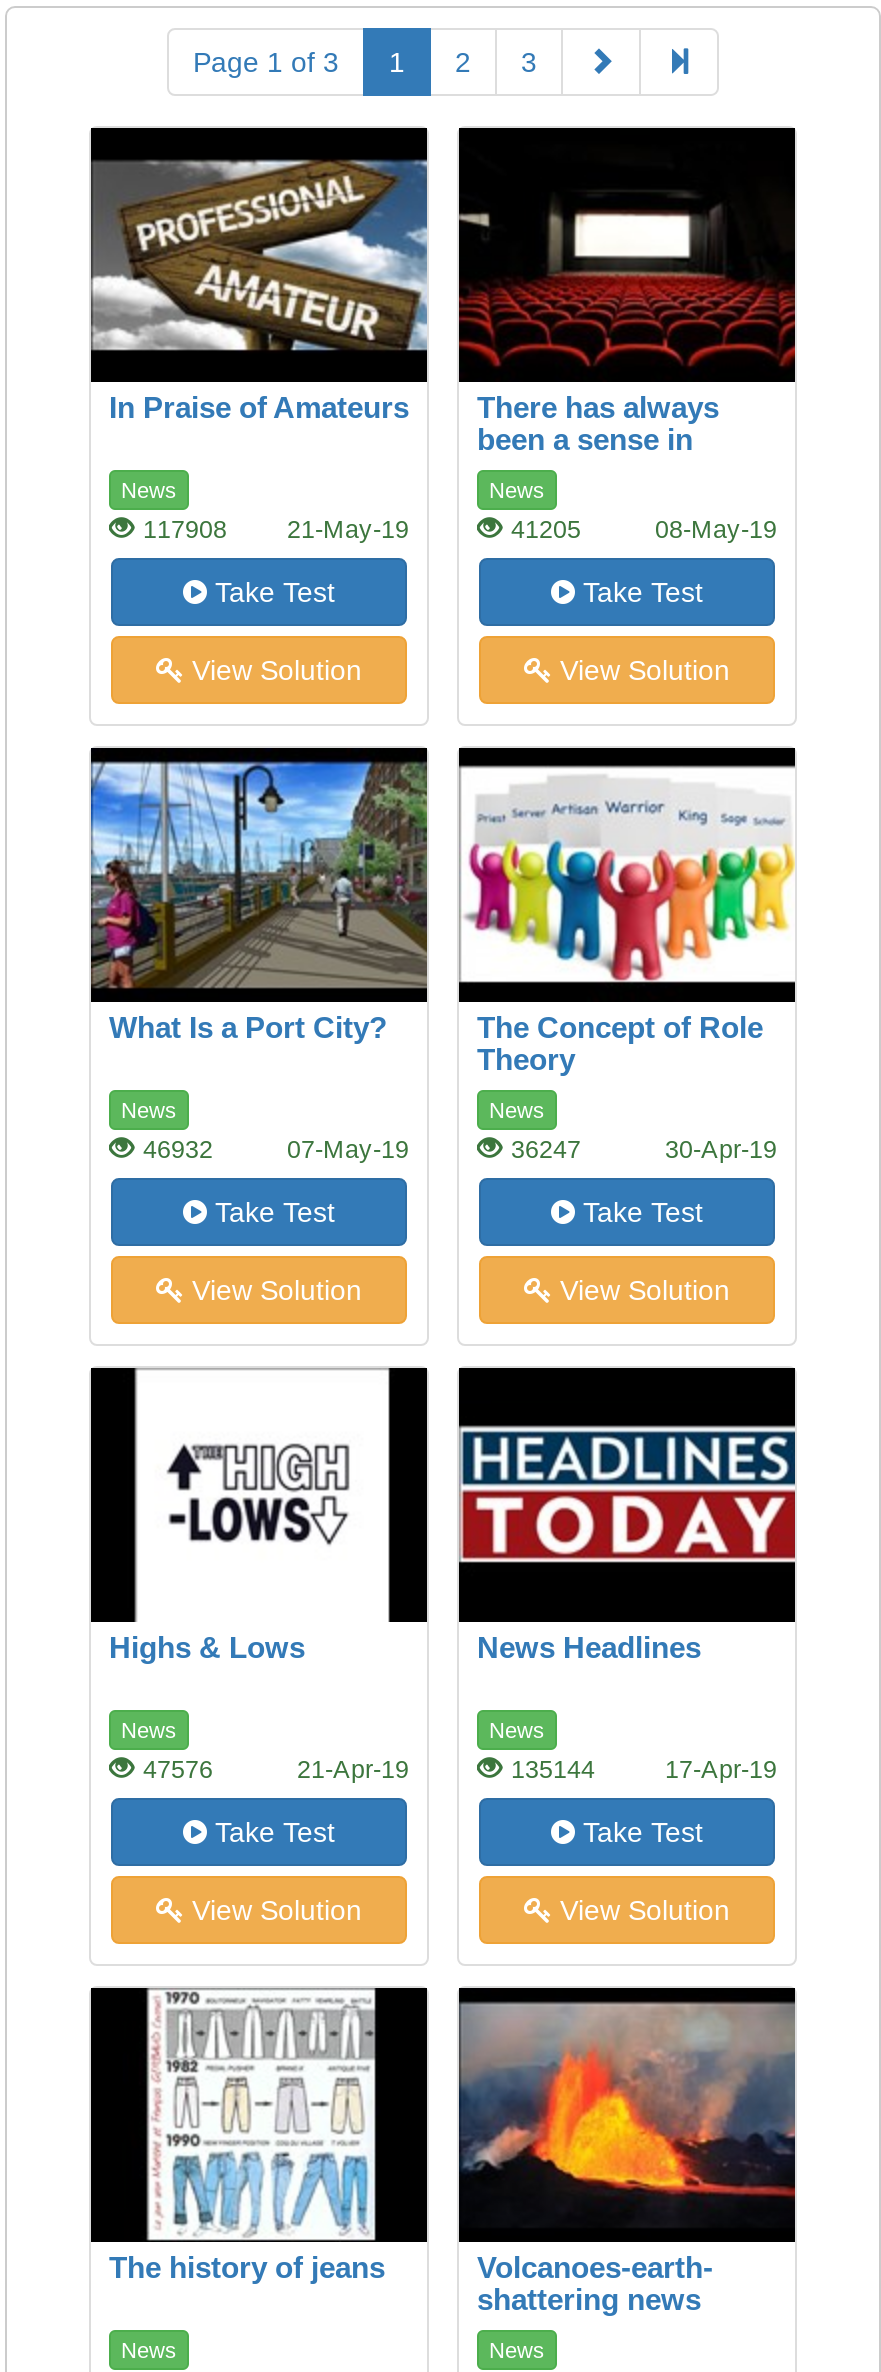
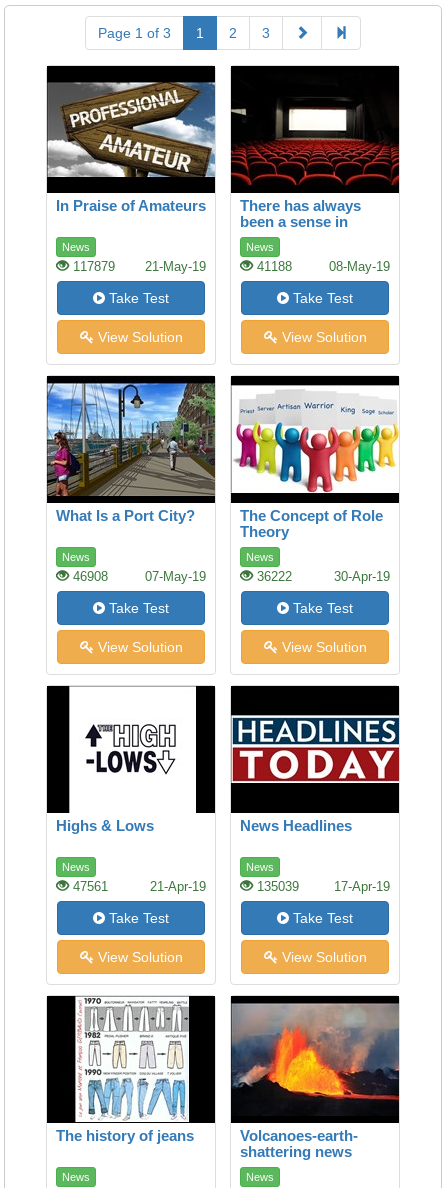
[135,516,227,544] 117908 -> [69,260,115,274] 117879
[503,516,581,544] 41205 -> [253,260,292,274] 41188
[135,1136,213,1164] 46932 -> [69,570,108,584] 46908
[503,1136,581,1164] 36247 -> [253,570,292,584] 36222
[135,1756,213,1784] 47576 -> [69,880,108,894] 47561
[503,1756,595,1784] 135144 -> [253,880,299,894] 135039

